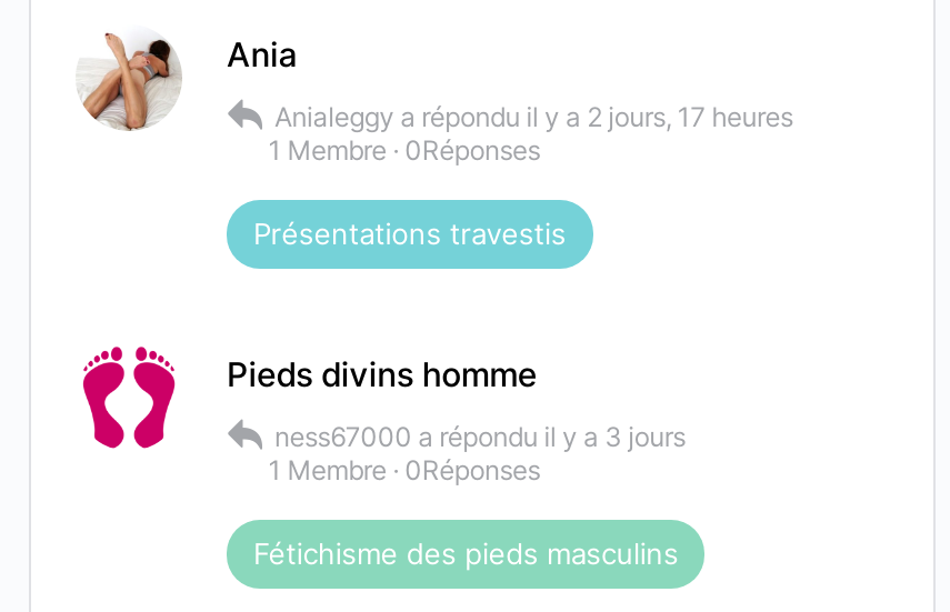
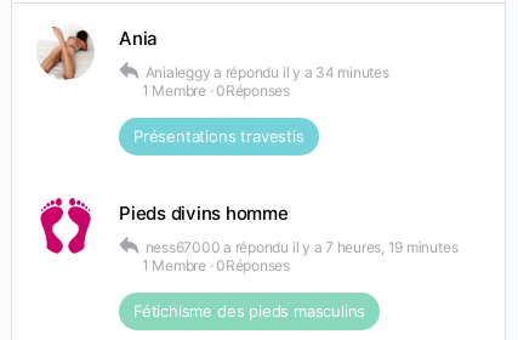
[274,100,793,133] Anialeggy a répondu il y a 2 jours, 17 heures -> [145,63,389,81] Anialeggy a répondu il y a 34 minutes
[274,419,685,453] ness67000 a répondu il y a 3 jours -> [145,238,458,256] ness67000 a répondu il y a 7 heures, 19 minutes

